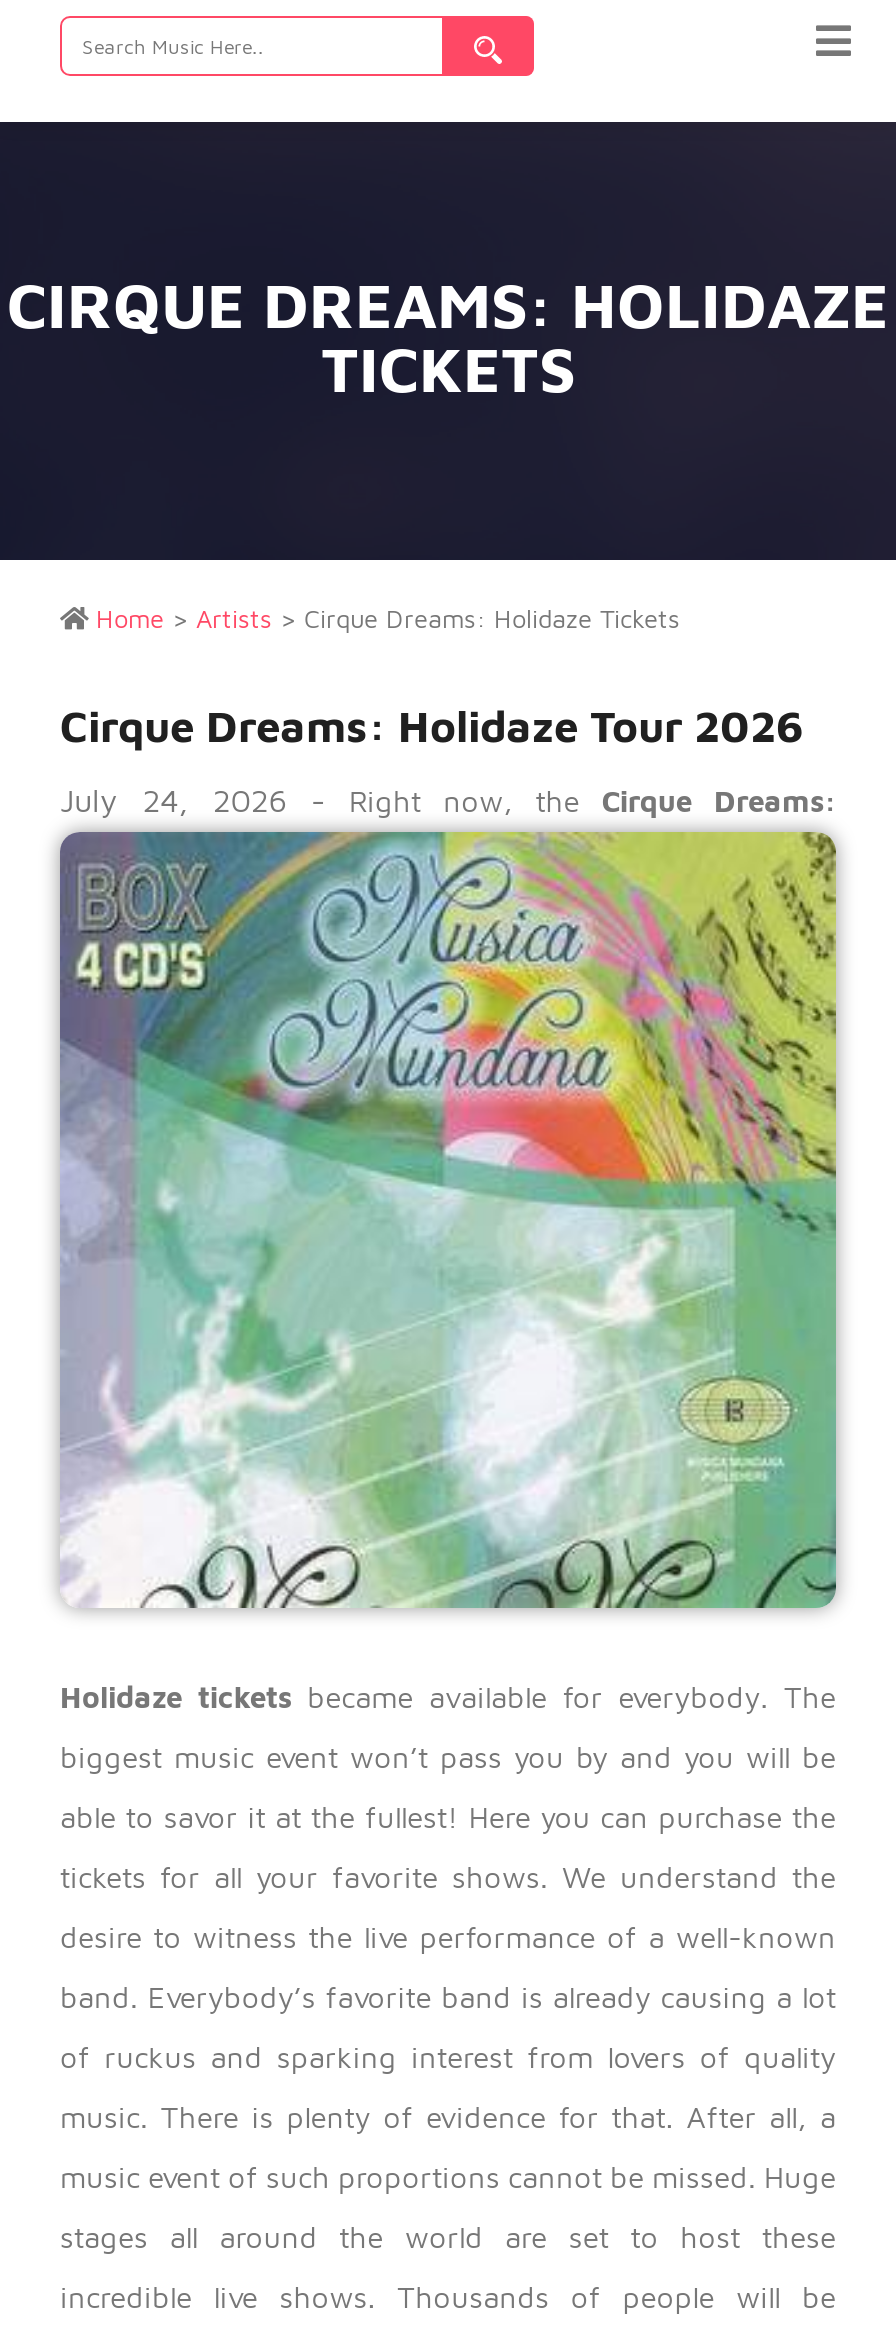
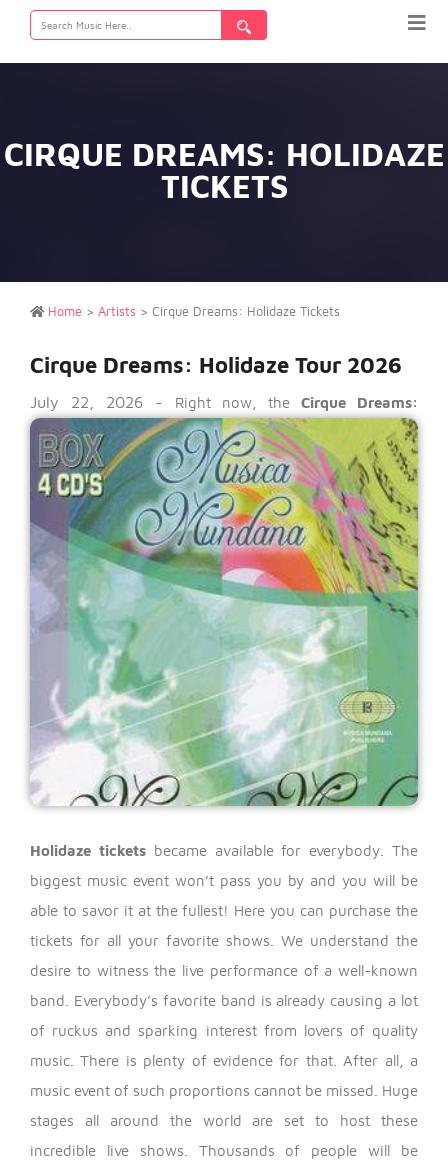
[60,782,836,818] July 24, 2026 - Right now, the Cirque Dreams: -> [30,393,418,411] July 22, 2026 - Right now, the Cirque Dreams:

